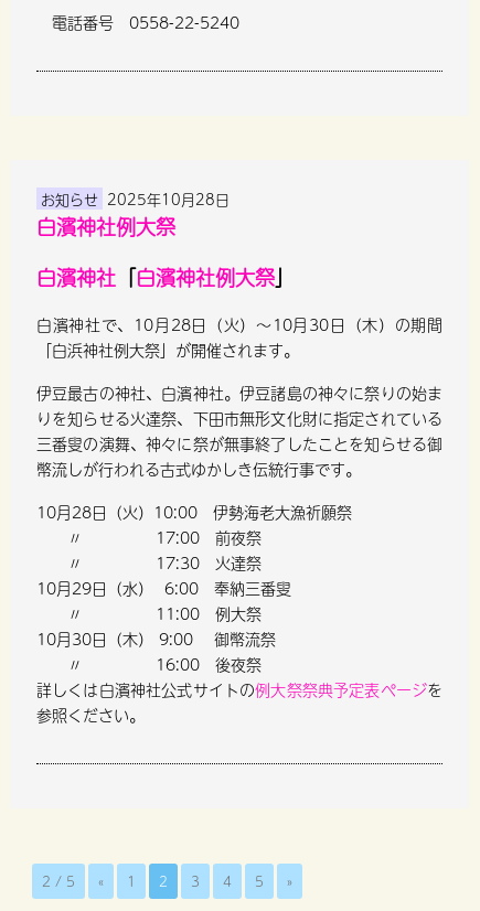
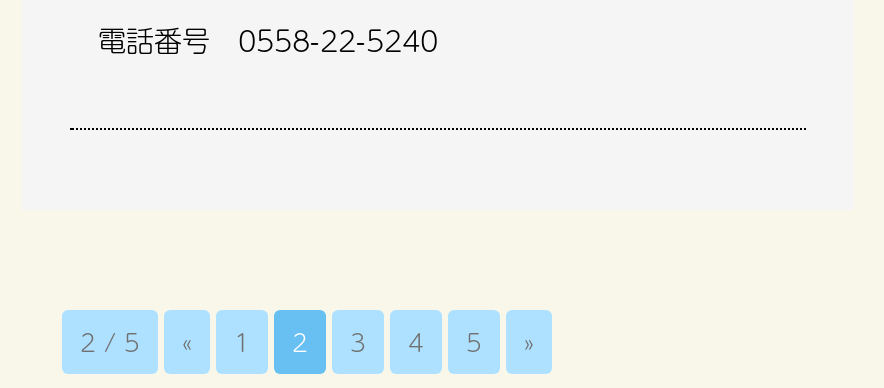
[36,187,442,726] お知らせ 2025年10月28日 | 白濱神社例大祭 | 白濱神社「白濱神社例大祭」 | 白濱神社で、10月28日（火）～10月30日（木）の期間 | 「白浜神社例大祭」が開催されます。 | 伊豆最古の神社、白濱神社。伊豆諸島の神々に祭りの始ま | りを知らせる火達祭、下田市無形文化財に指定されている | 三番叟の演舞、神々に祭が無事終了したことを知らせる御 | 幣流しが行われる古式ゆかしき伝統行事です。 | 10月28日（火）10:00 伊勢海老大漁祈願祭 | 〃 17:00 前夜祭 | 〃 17:30 火達祭 | 10月29日（水） 6:00 奉納三番叟 | 〃 11:00 例大祭 | 10月30日（木） 9:00 御幣流祭 | 〃 16:00 後夜祭 | 詳しくは白濱神社公式サイトの例大祭祭典予定表ページを | 参照ください。 -> none

